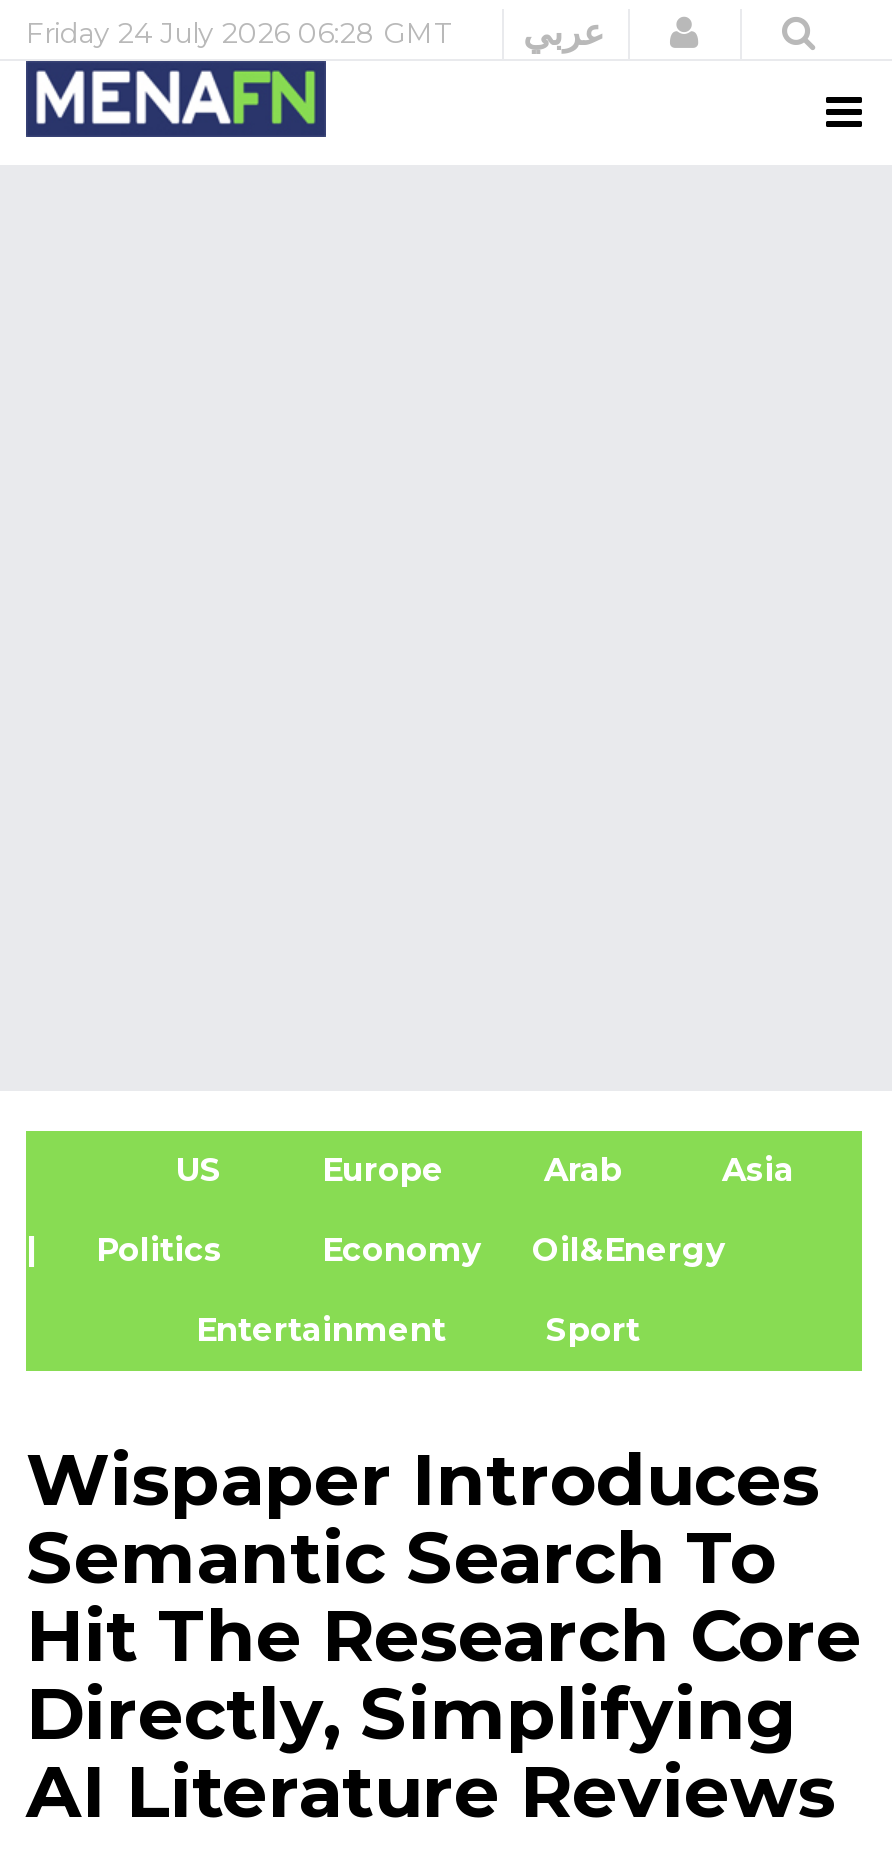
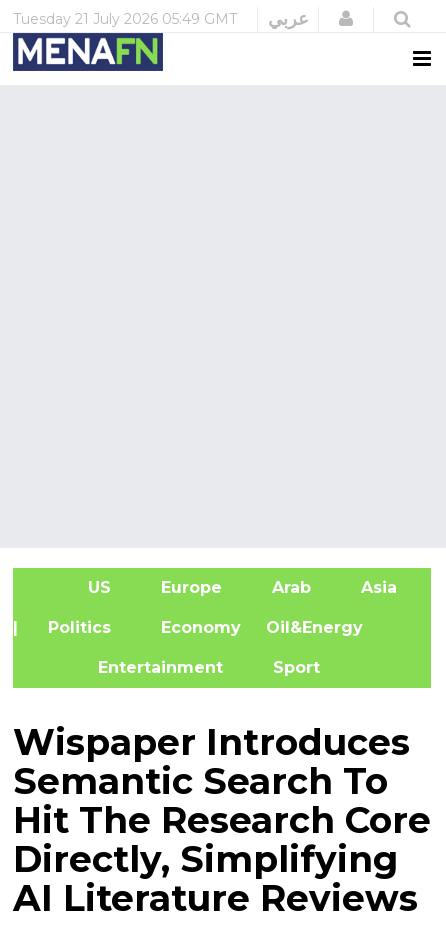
[26,15,450,51] Friday 24 July 2026 06:28 GMT -> [13,10,237,28] Tuesday 21 July 2026 05:49 GMT

